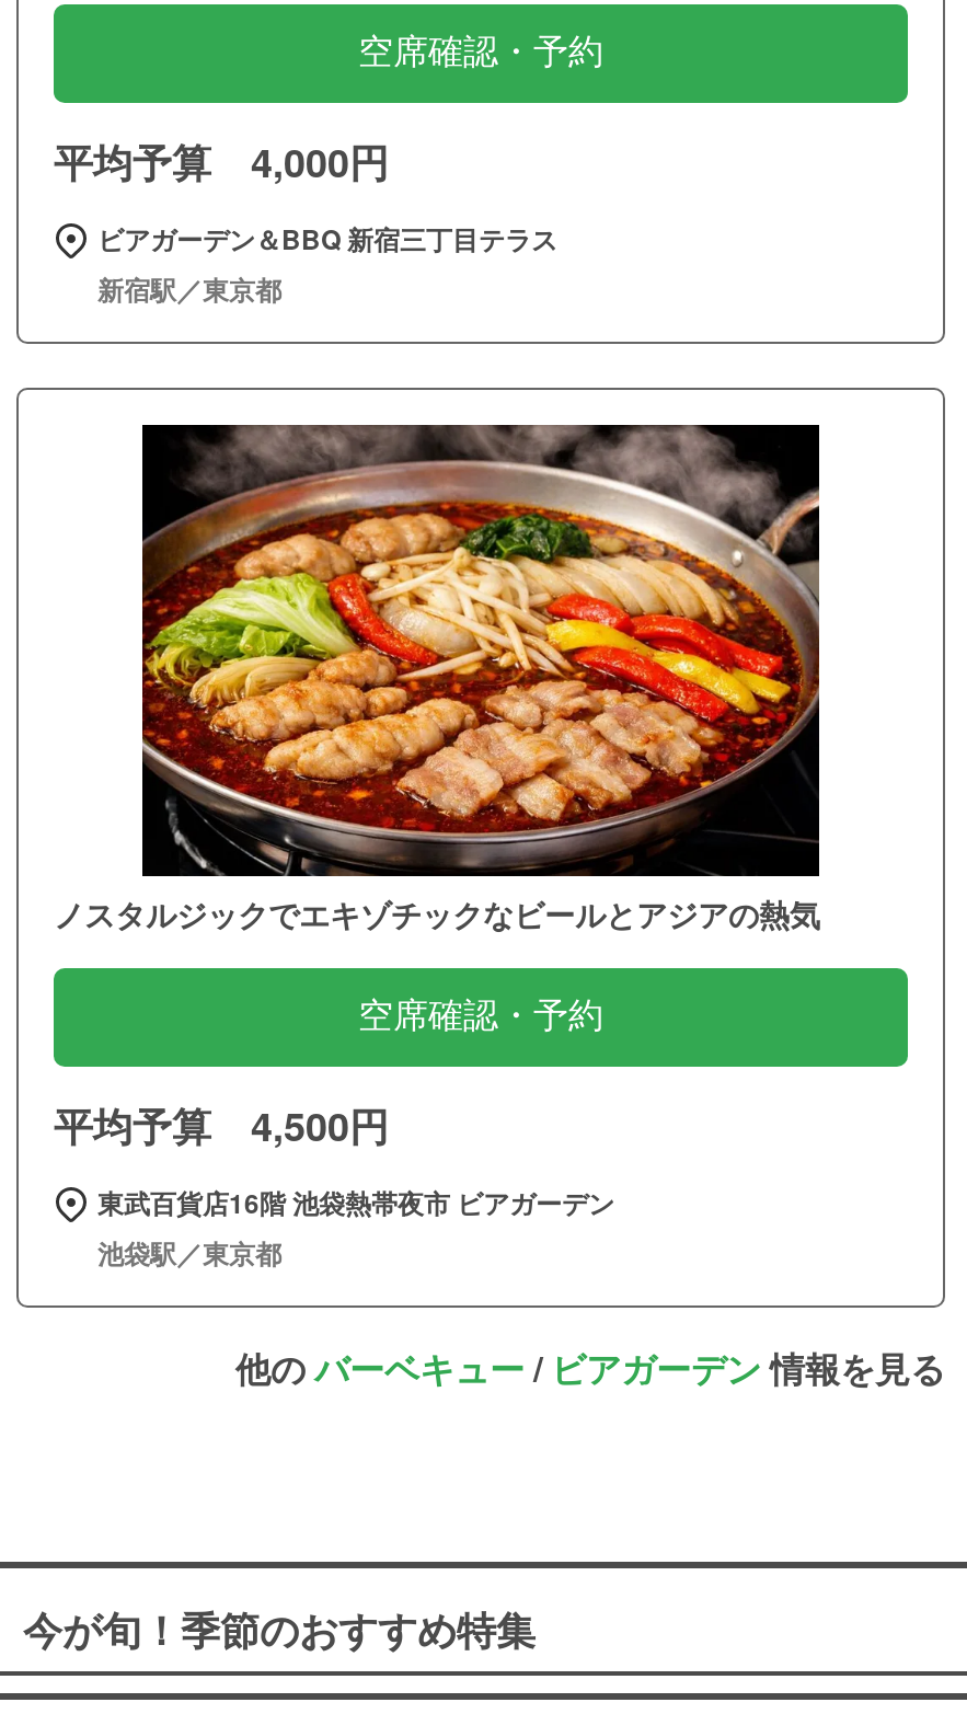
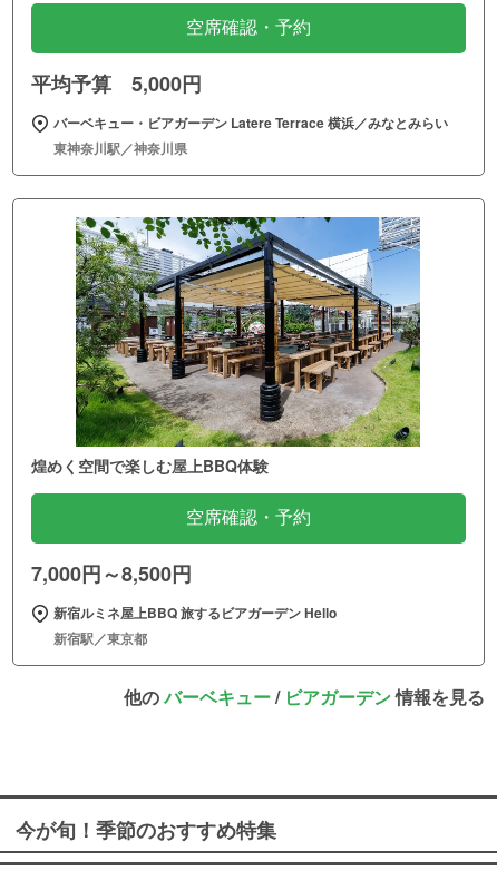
[54,134,389,191] 平均予算 4,000円 -> [31,69,202,98] 平均予算 5,000円
[97,219,557,258] ビアガーデン＆BBQ 新宿三丁目テラス -> [53,112,448,158] バーベキュー・ビアガーデン Latere Terrace 横浜／みなとみらい | 東神奈川駅／神奈川県
moved [97,269,281,309] -> [53,628,147,648]: 新宿駅／東京都
[54,423,822,935] [image] | ノスタルジックでエキゾチックなビールとアジアの熱気 -> [31,216,421,477] [image] | 煌めく空間で楽しむ屋上BBQ体験
[54,1097,389,1154] 平均予算 4,500円 -> [31,559,192,588] 7,000円～8,500円
[97,1183,614,1272] 東武百貨店16階 池袋熱帯夜市 ビアガーデン | 池袋駅／東京都 -> [53,602,337,623] 新宿ルミネ屋上BBQ 旅するビアガーデン Hello

